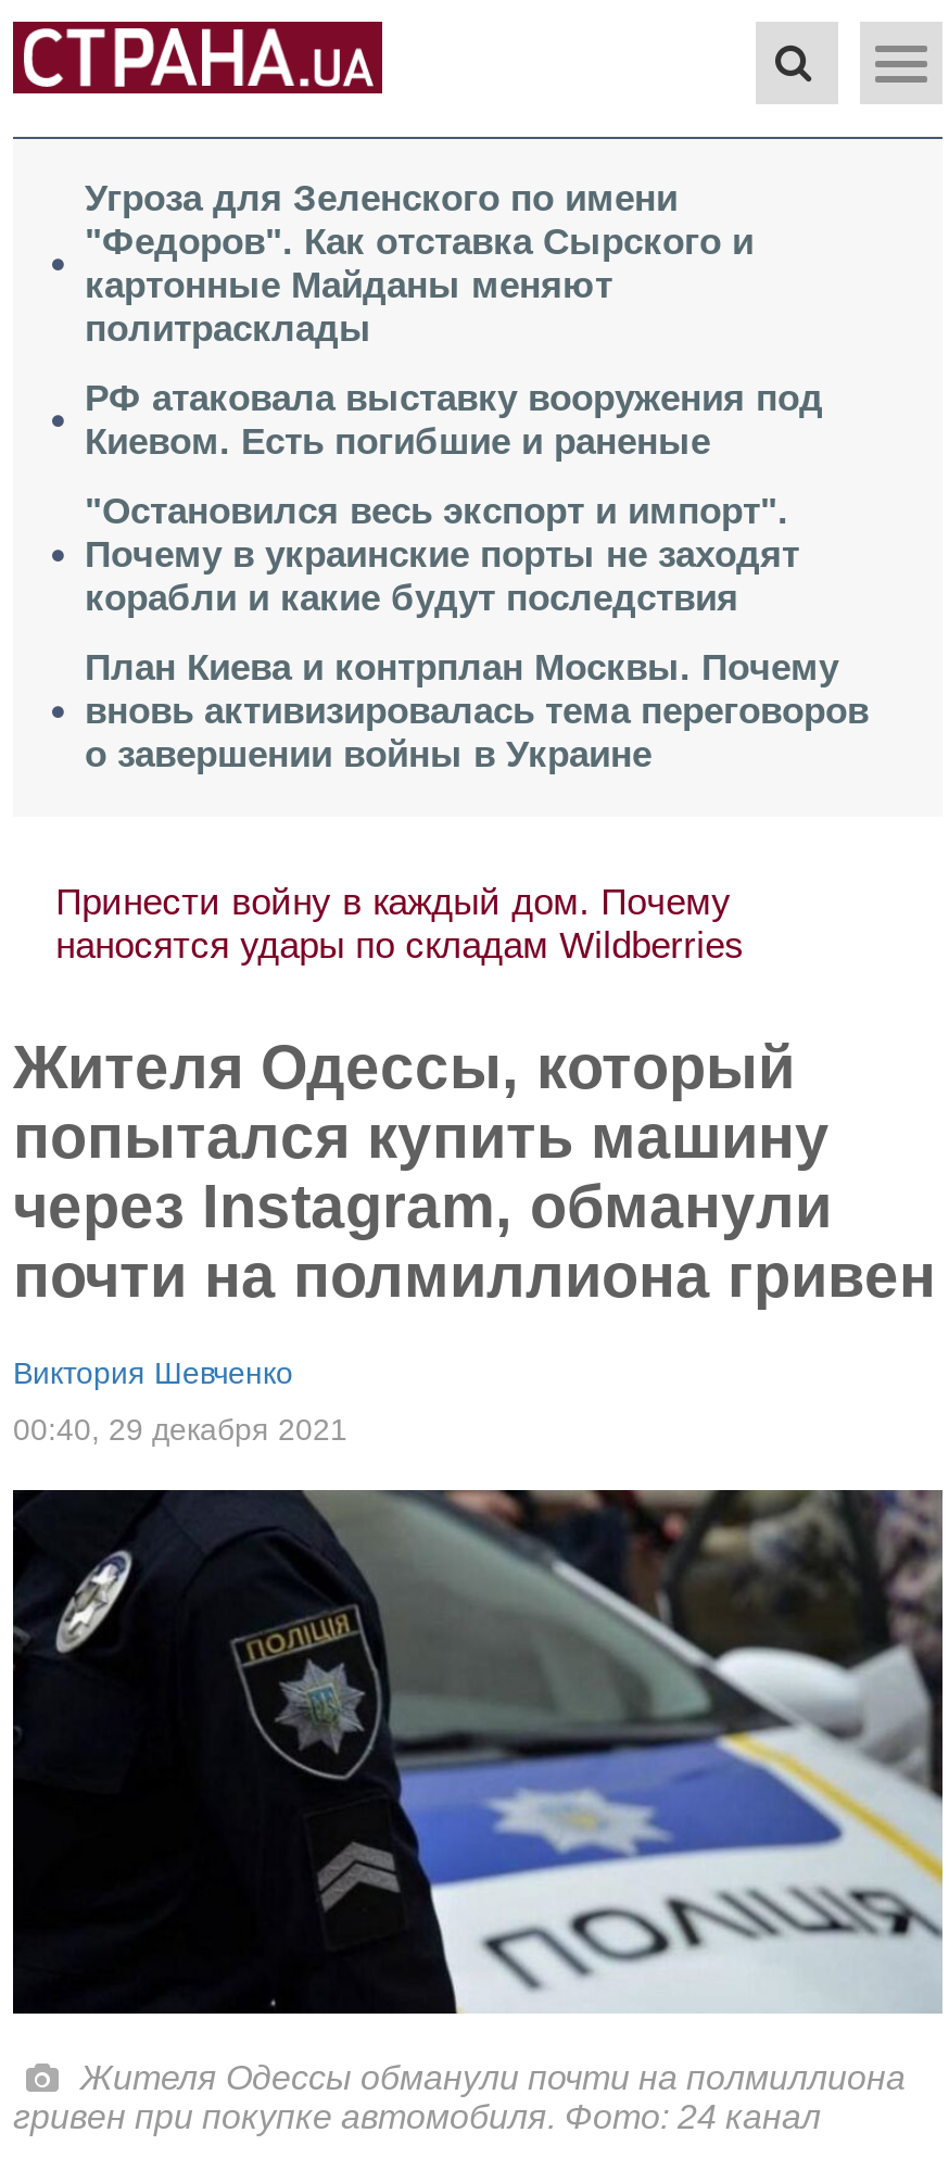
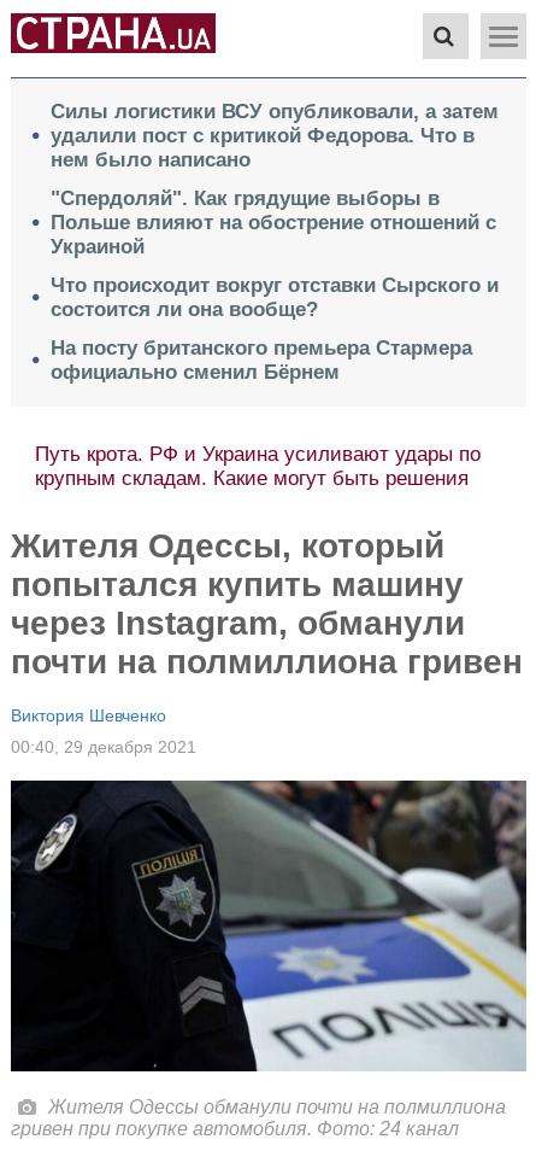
[85,178,754,350] Угроза для Зеленского по имени | "Федоров". Как отставка Сырского и | картонные Майданы меняют | политрасклады -> [51,100,499,171] Силы логистики ВСУ опубликовали, а затем | удалили пост с критикой Федорова. Что в | нем было написано
[85,378,823,463] РФ атаковала выставку вооружения под | Киевом. Есть погибшие и раненые -> [51,187,496,258] "Спердоляй". Как грядущие выборы в | Польше влияют на обострение отношений с | Украиной
[85,491,799,619] "Остановился весь экспорт и импорт". | Почему в украинские порты не заходят | корабли и какие будут последствия -> [51,274,499,321] Что происходит вокруг отставки Сырского и | состоится ли она вообще?
[85,647,869,775] План Киева и контрплан Москвы. Почему | вновь активизировалась тема переговоров | о завершении войны в Украине -> [51,337,472,384] На посту британского премьера Стармера | официально сменил Бёрнем
[56,882,744,967] Принести войну в каждый дом. Почему | наносятся удары по складам Wildberries -> [34,443,480,490] Путь крота. РФ и Украина усиливают удары по | крупным складам. Какие могут быть решения

